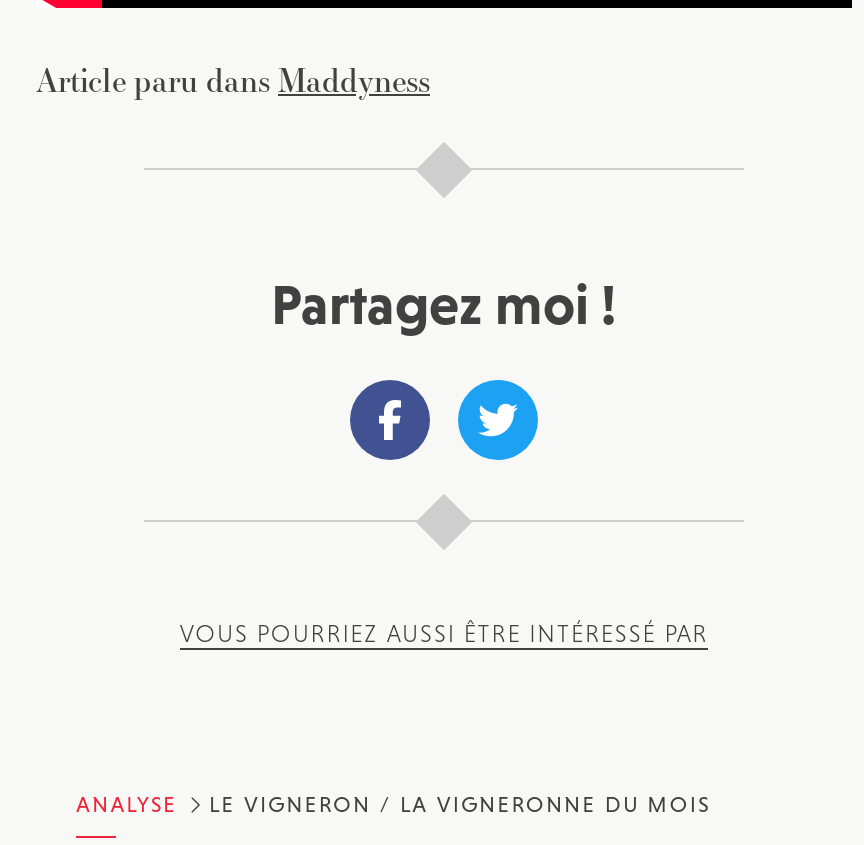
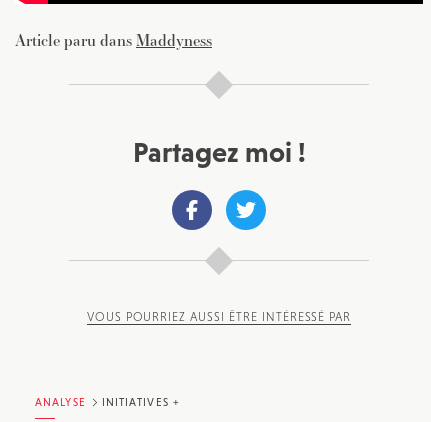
[201,792,710,816] LE VIGNERON / LA VIGNERONNE DU MOIS -> [102,396,180,408] INITIATIVES +

